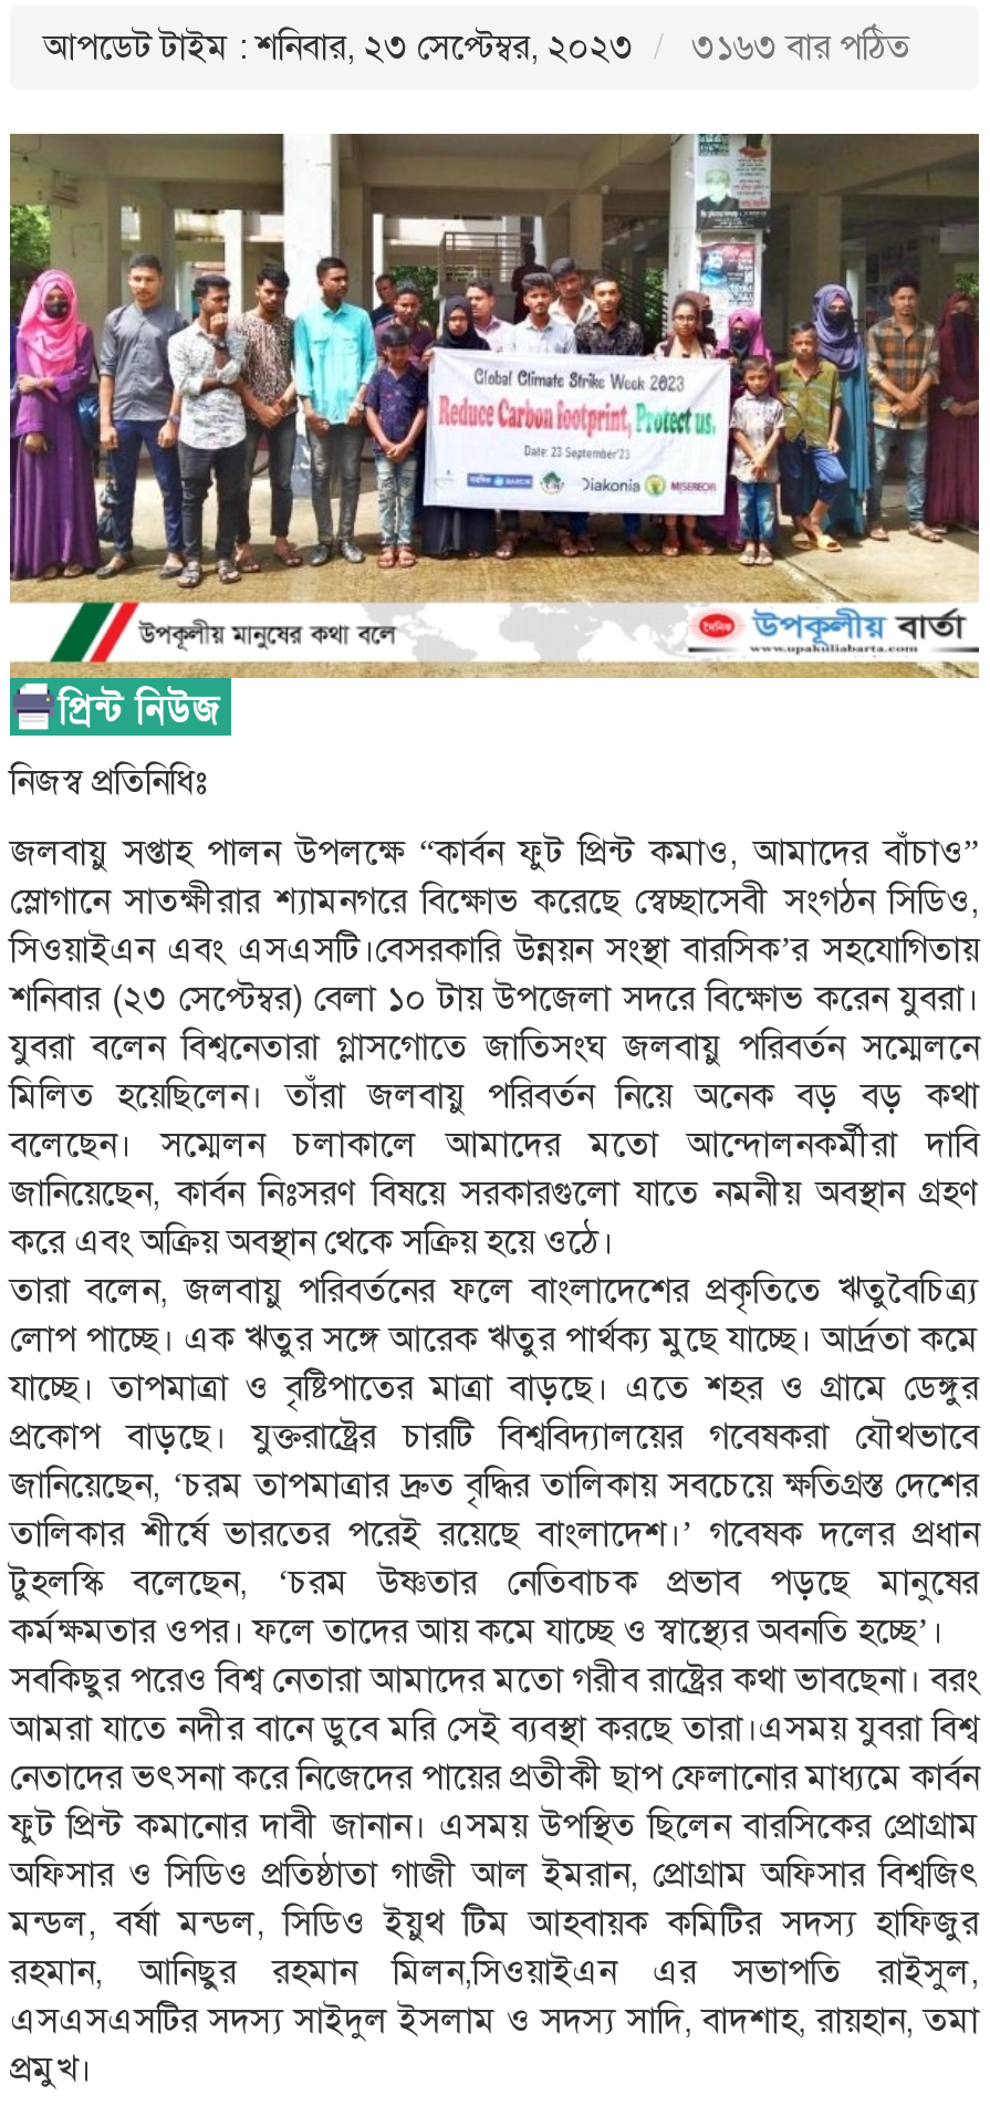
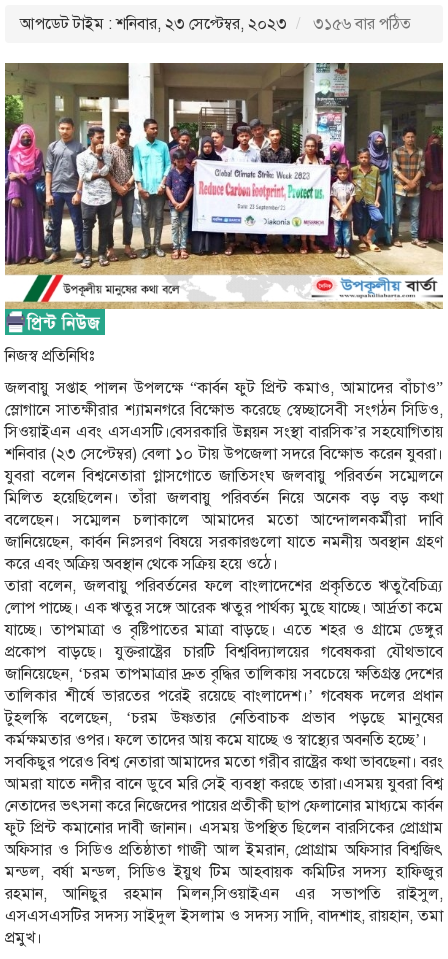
[43,24,910,68] আপডেট টাইম : শনিবার, ২৩ সেপ্টেম্বর, ২০২৩ ৩১৬৩ বার পঠিত -> [20,14,411,34] আপডেট টাইম : শনিবার, ২৩ সেপ্টেম্বর, ২০২৩ ৩১৫৬ বার পঠিত

